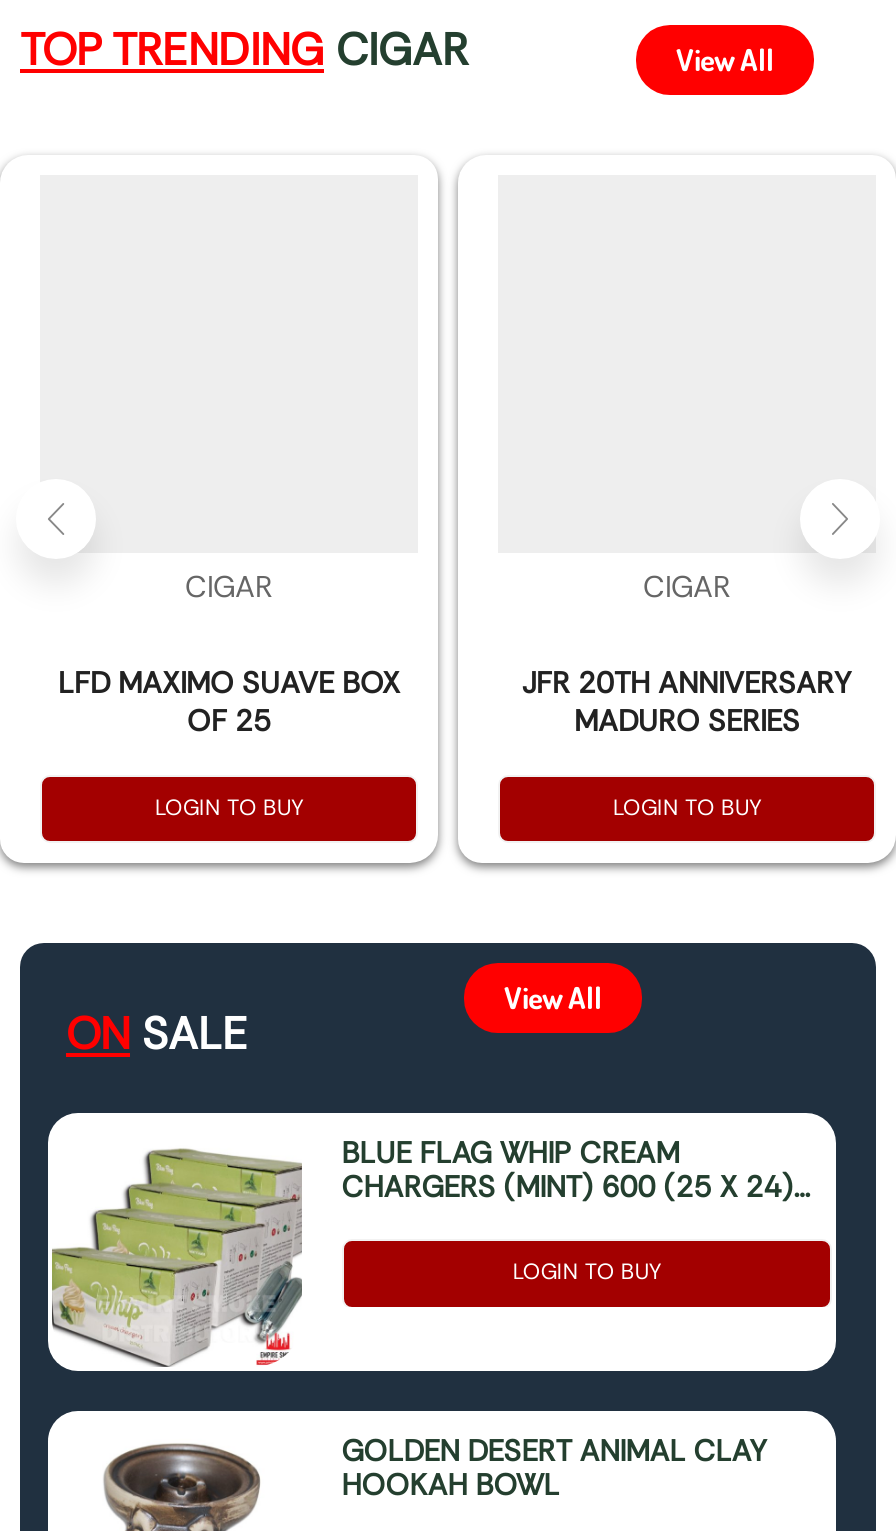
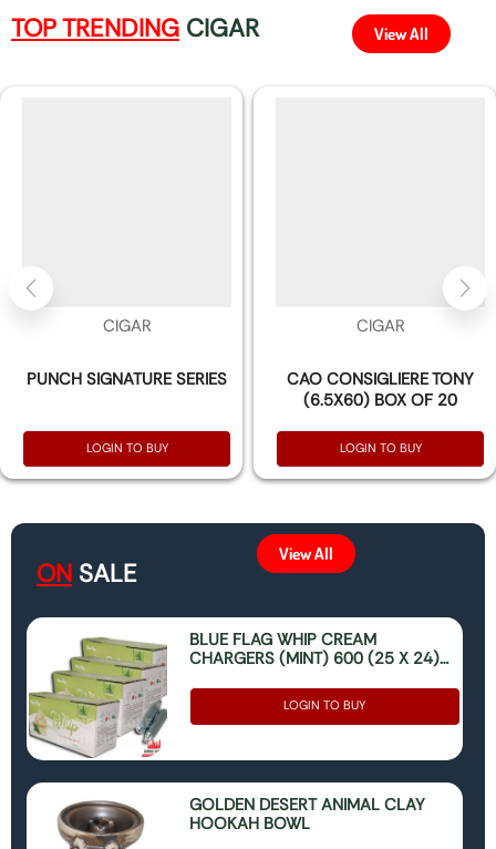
[58,663,400,741] LFD MAXIMO SUAVE BOX | OF 25 -> [27,368,227,390] PUNCH SIGNATURE SERIES
[522,663,852,741] JFR 20TH ANNIVERSARY | MADURO SERIES -> [287,368,474,411] CAO CONSIGLIERE TONY | (6.5X60) BOX OF 20

